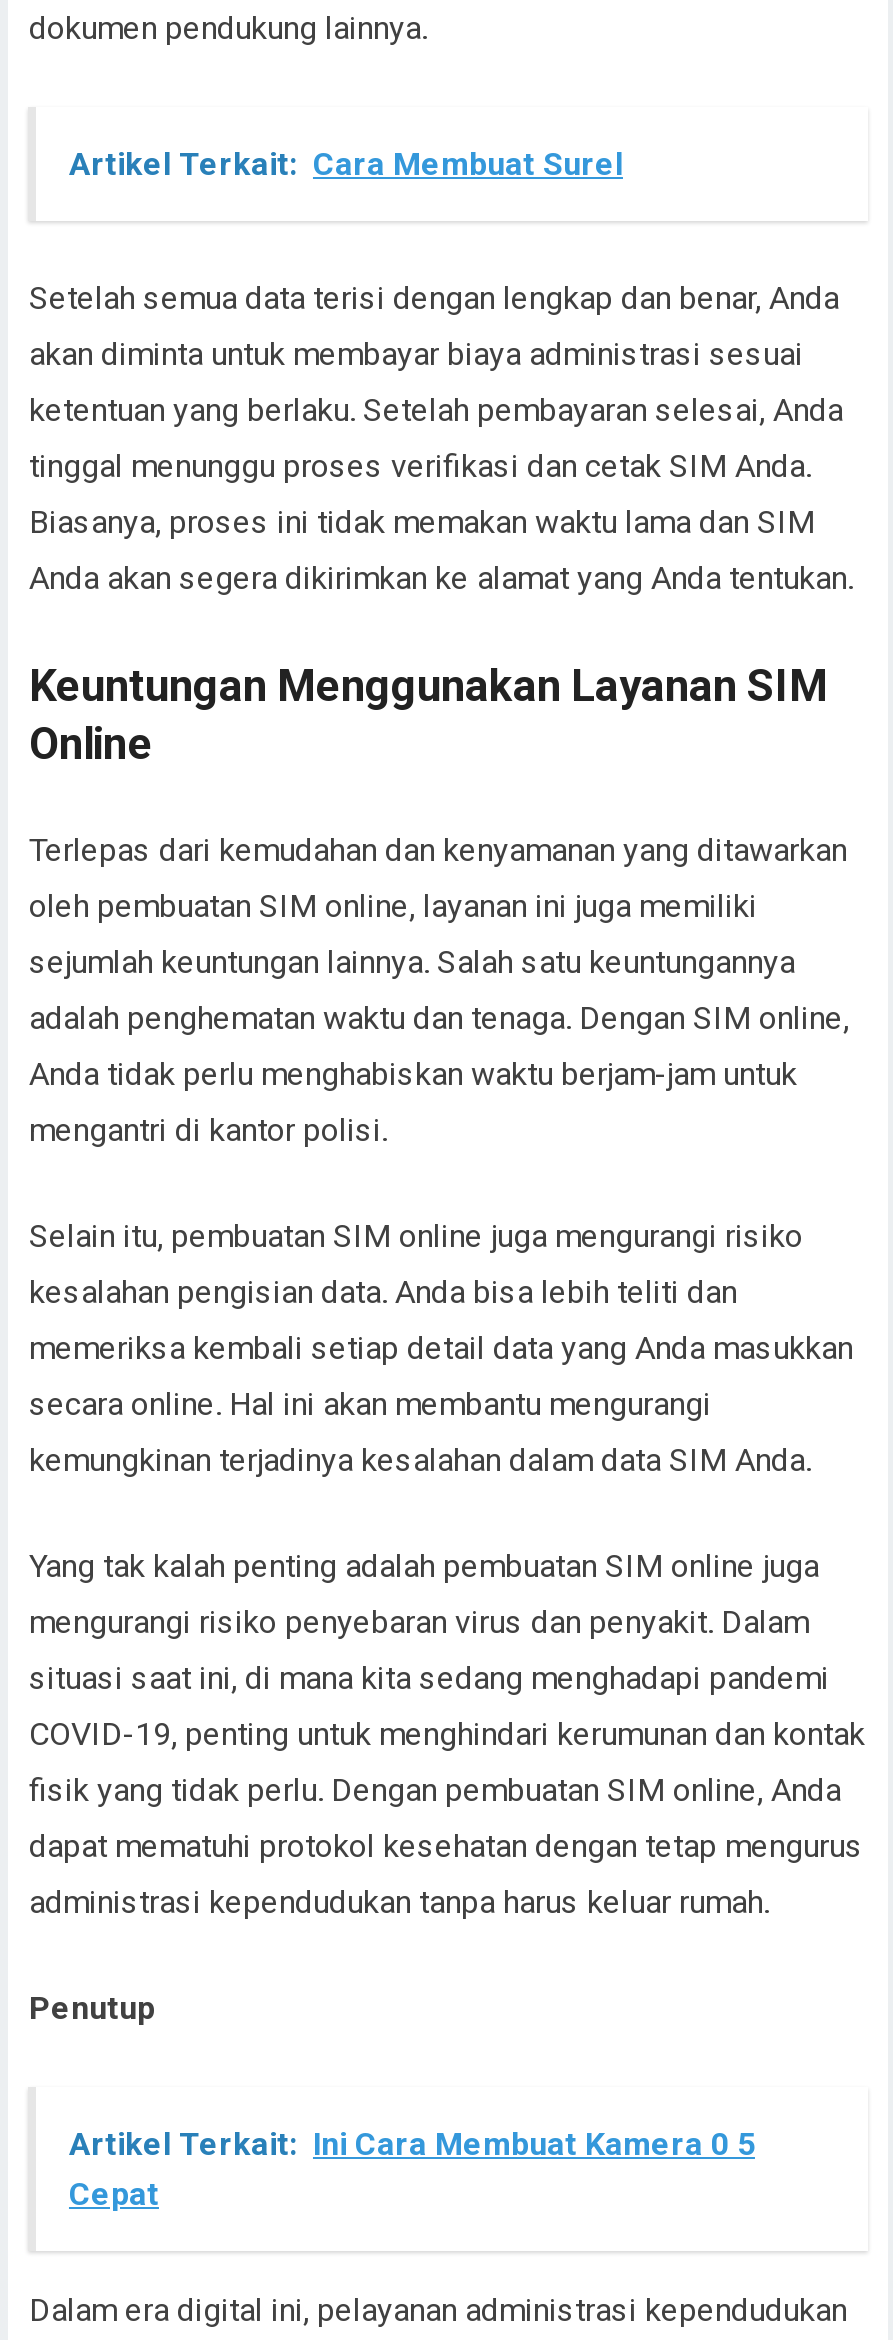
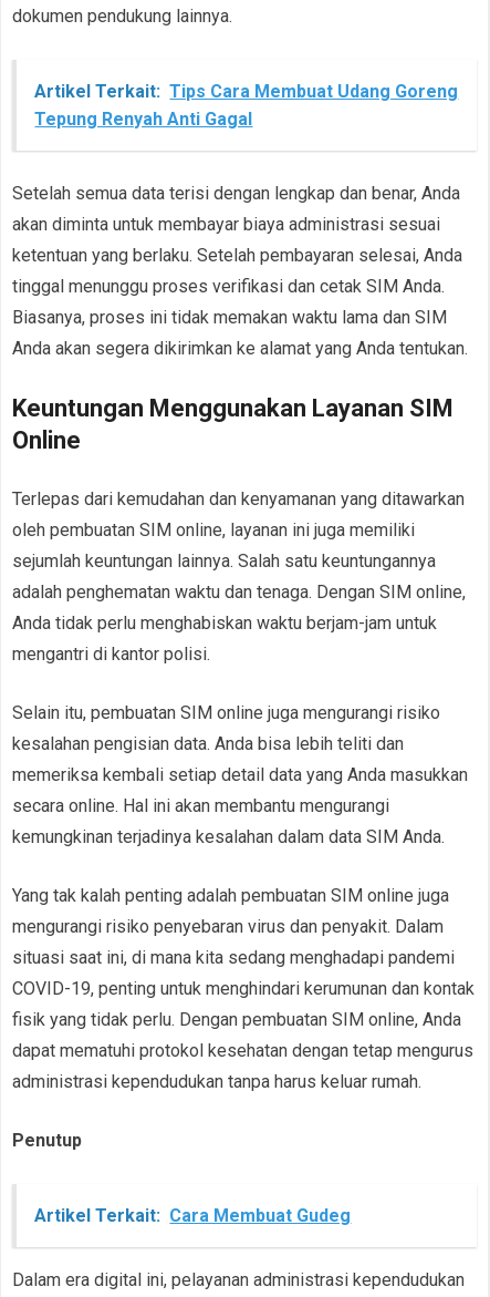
[69,145,623,183] Artikel Terkait: Cara Membuat Surel -> [35,80,458,129] Artikel Terkait: Tips Cara Membuat Udang Goreng | Tepung Renyah Anti Gagal
moved [29,279,865,2027] -> [13,182,475,1150]: Setelah semua data terisi dengan lengkap dan benar, Anda | akan diminta untuk membayar biaya administrasi sesuai | ketentuan yang berlaku. Setelah pembayaran selesai, Anda | ... | administrasi kependudukan tanpa harus keluar rumah. | Penutup
[69,2125,755,2213] Artikel Terkait: Ini Cara Membuat Kamera 0 5 | Cepat -> [35,1205,351,1226] Artikel Terkait: Cara Membuat Gudeg

